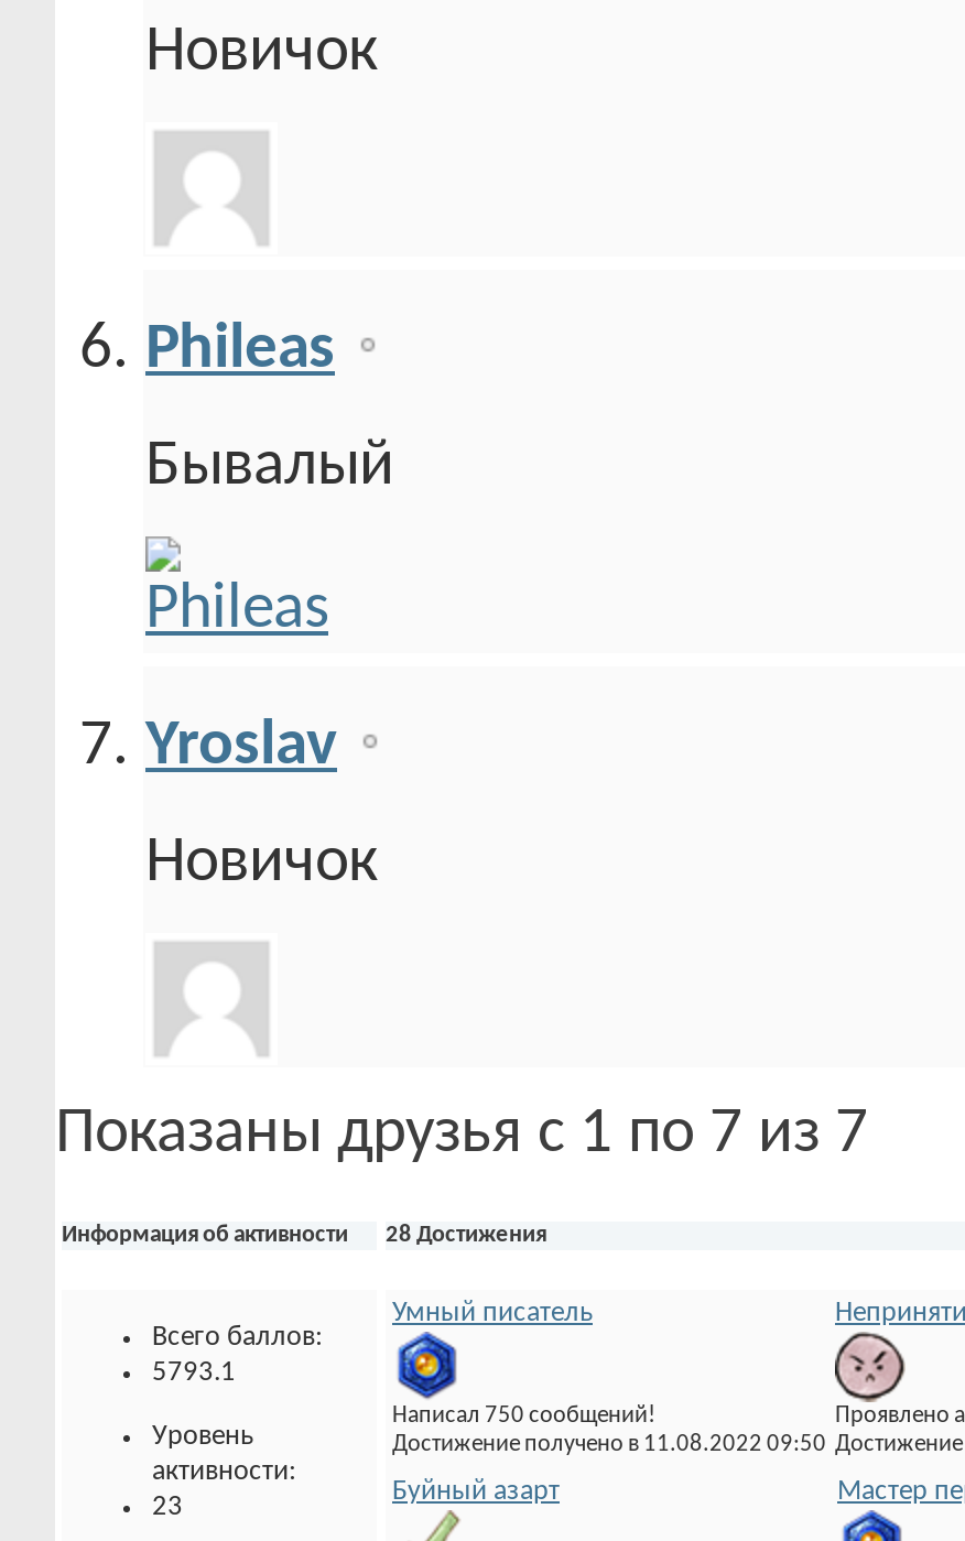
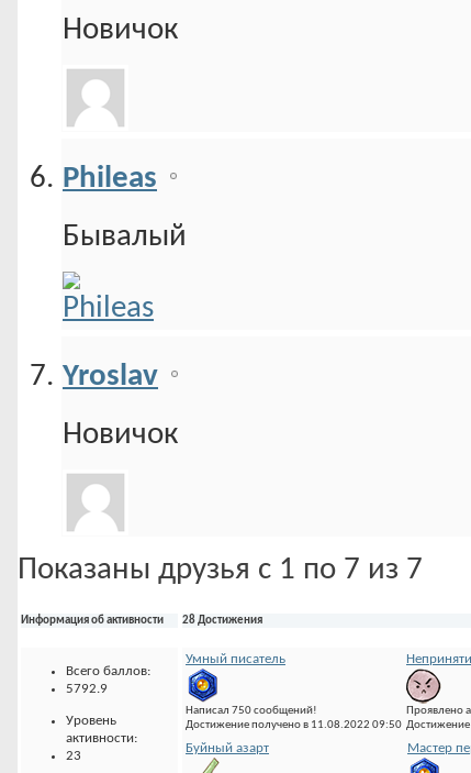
[152,1358,236,1387] 5793.1 -> [66,682,108,696] 5792.9

